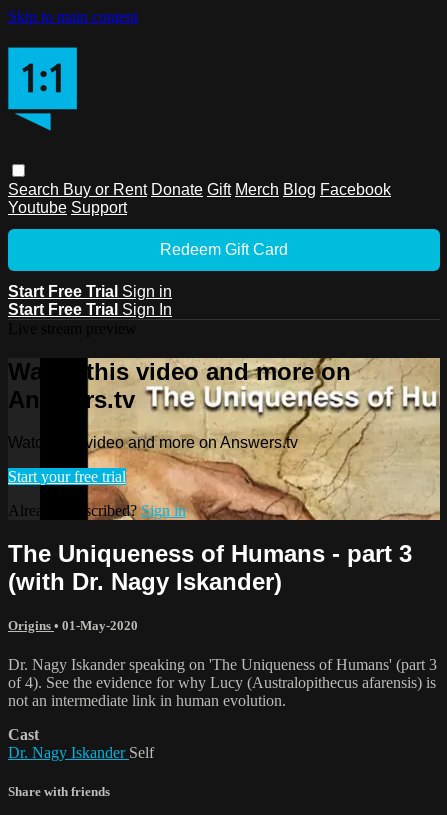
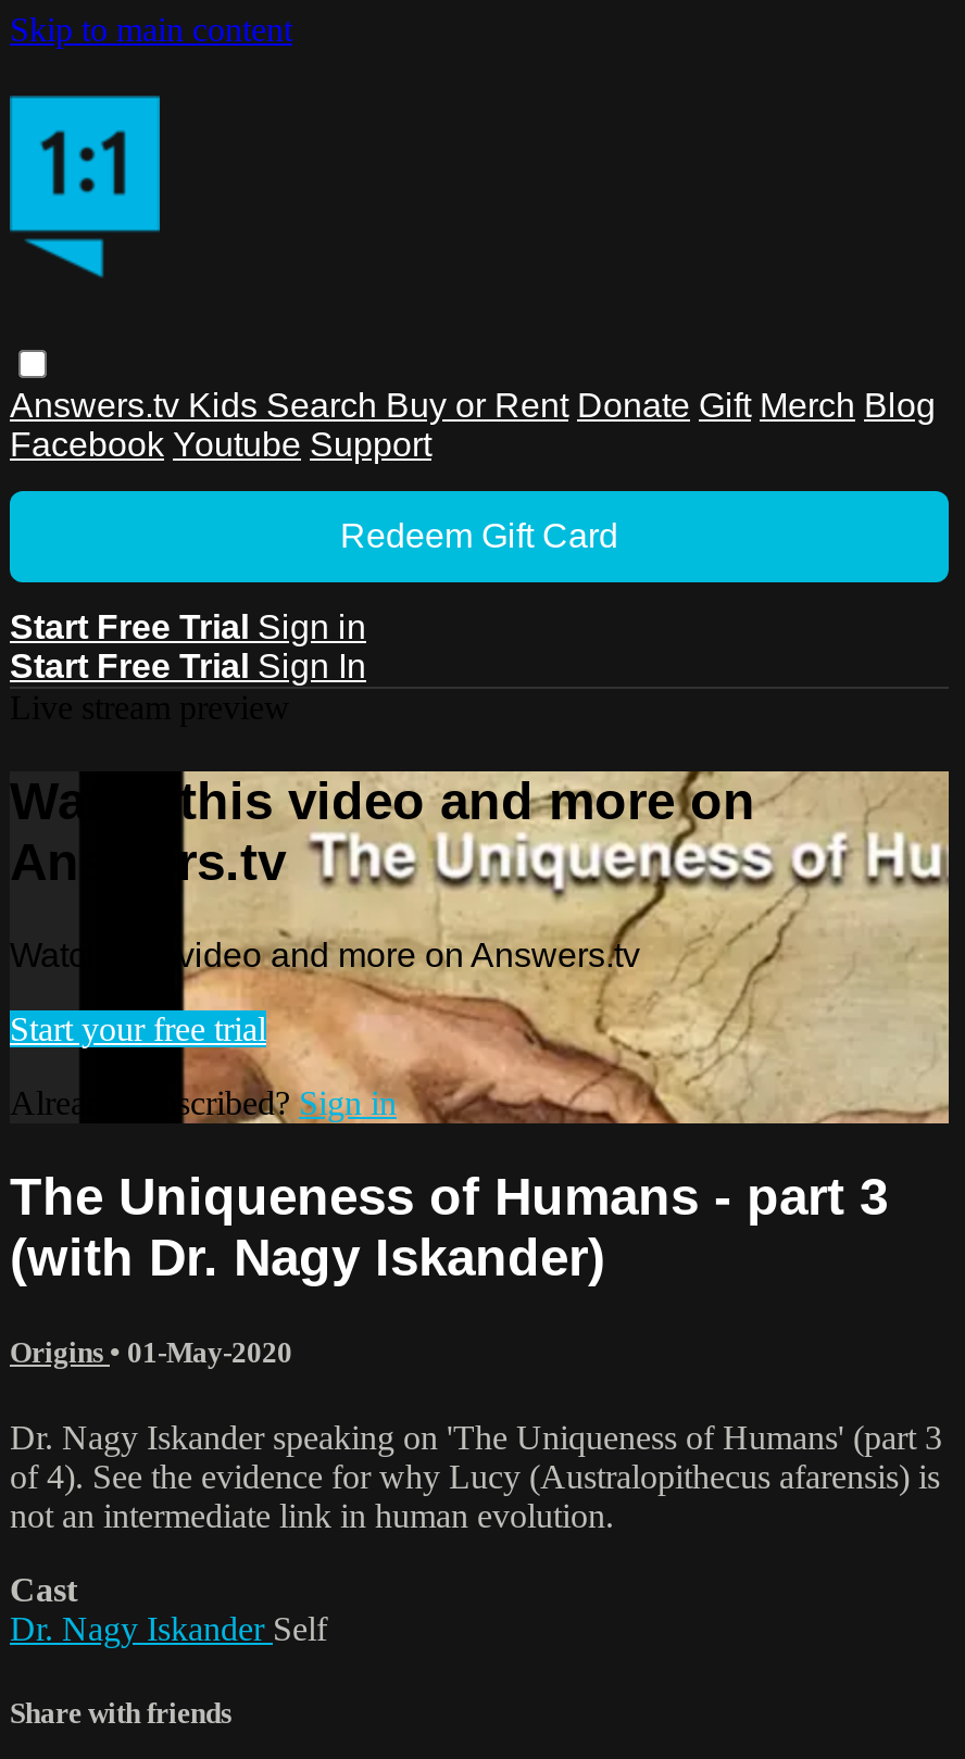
[8,181,391,216] Search Buy or Rent Donate Gift Merch Blog Facebook | Youtube Support -> [10,387,936,463] Answers.tv Kids Search Buy or Rent Donate Gift Merch Blog | Facebook Youtube Support

